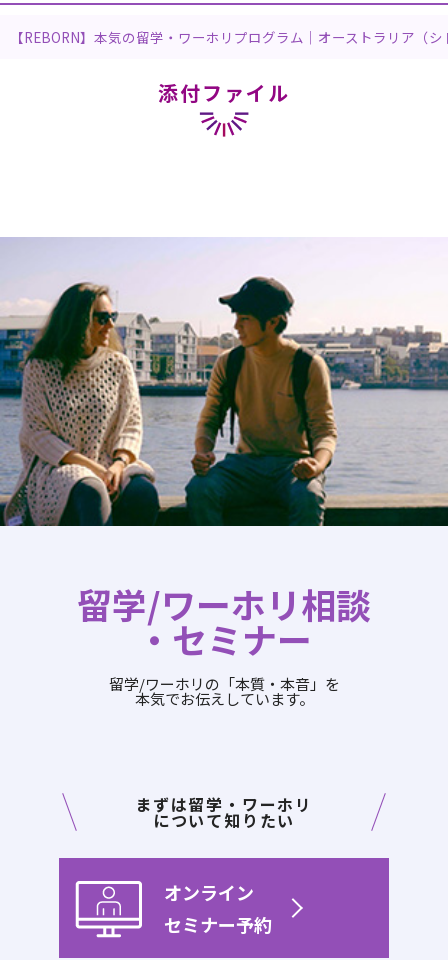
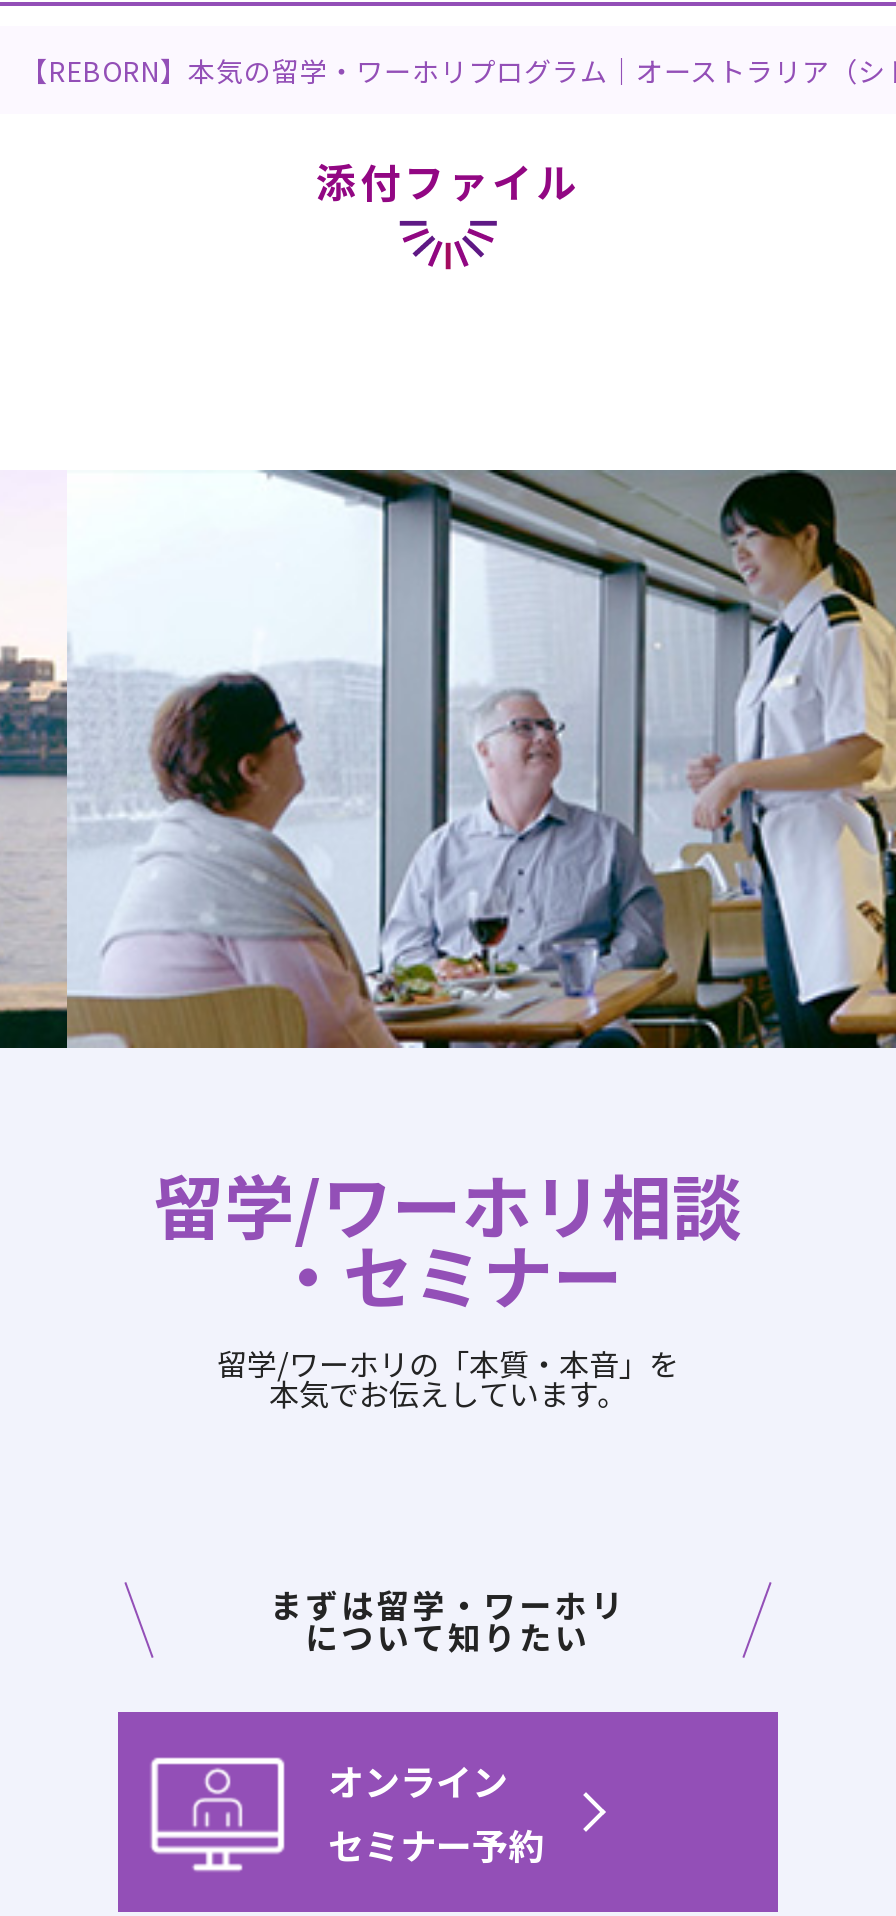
[3,237,445,527] [image] -> [6,468,890,1050] [image]

